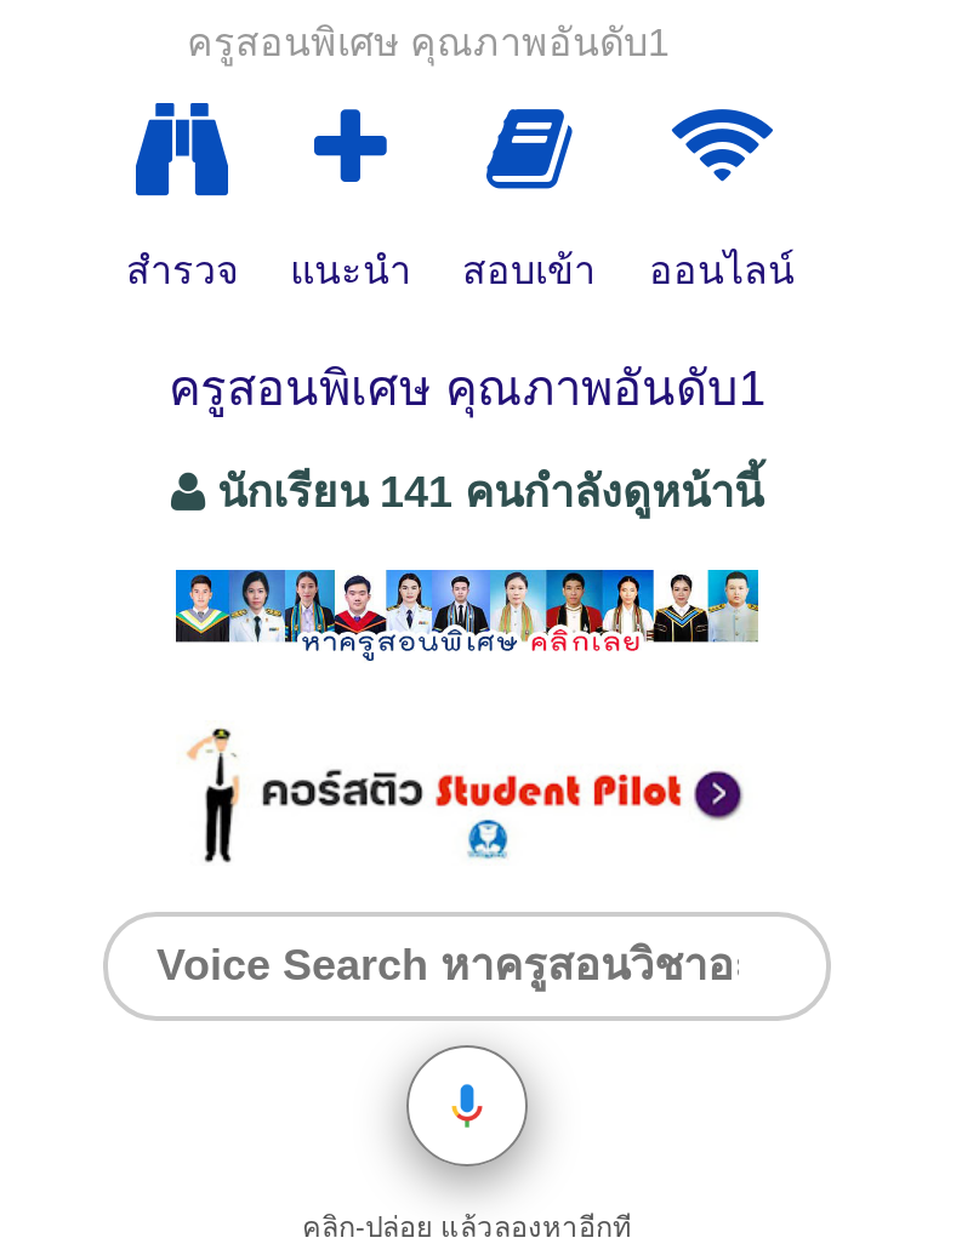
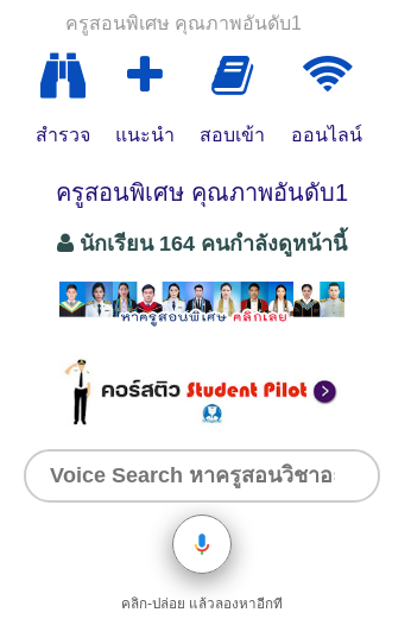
[205,468,763,517] นักเรียน 141 คนกำลังดูหน้านี้ -> [74,232,347,255] นักเรียน 164 คนกำลังดูหน้านี้

